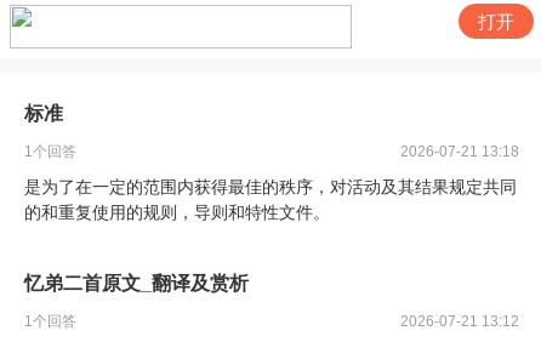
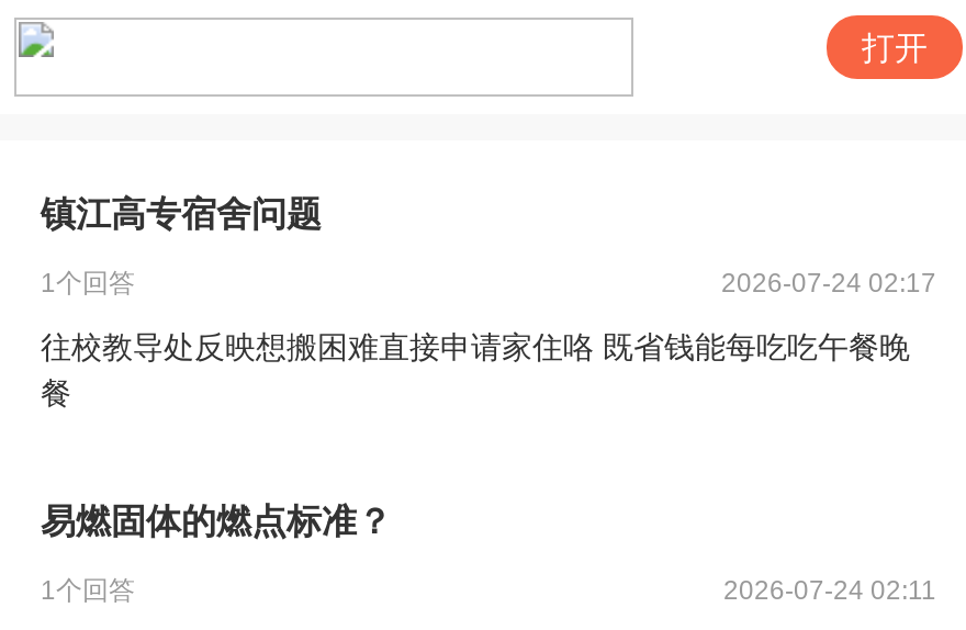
[24,103,63,124] 标准 -> [41,195,322,233] 镇江高专宿舍问题
[400,143,519,160] 2026-07-21 13:18 -> [721,268,936,299] 2026-07-24 02:17
[24,177,517,222] 是为了在一定的范围内获得最佳的秩序，对活动及其结果规定共同 | 的和重复使用的规则，导则和特性文件。 -> [41,329,910,410] 往校教导处反映想搬困难直接申请家住咯 既省钱能每吃吃午餐晚 | 餐
[24,273,249,293] 忆弟二首原文_翻译及赏析 -> [41,503,392,540] 易燃固体的燃点标准？
[400,313,519,330] 2026-07-21 13:12 -> [723,575,936,606] 2026-07-24 02:11

